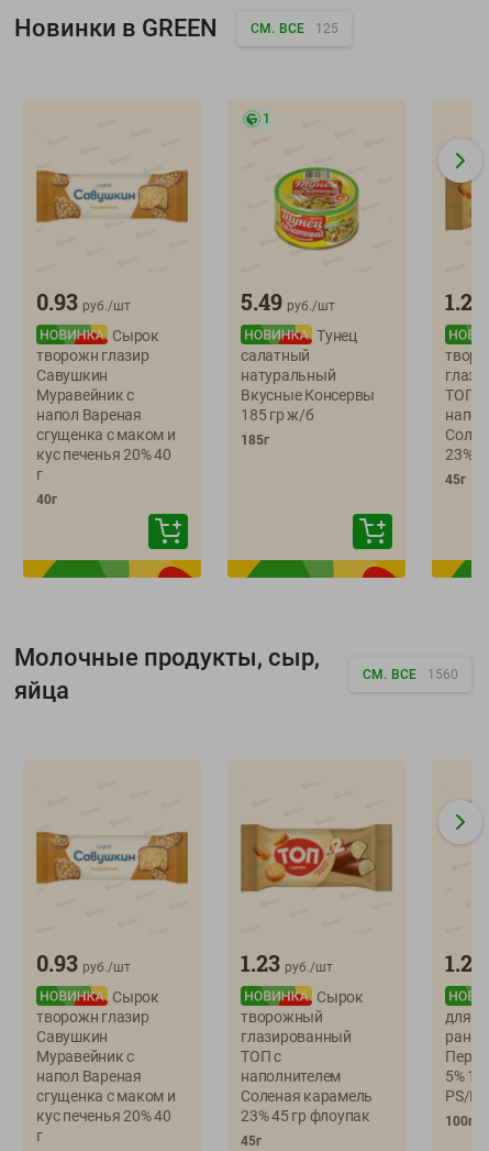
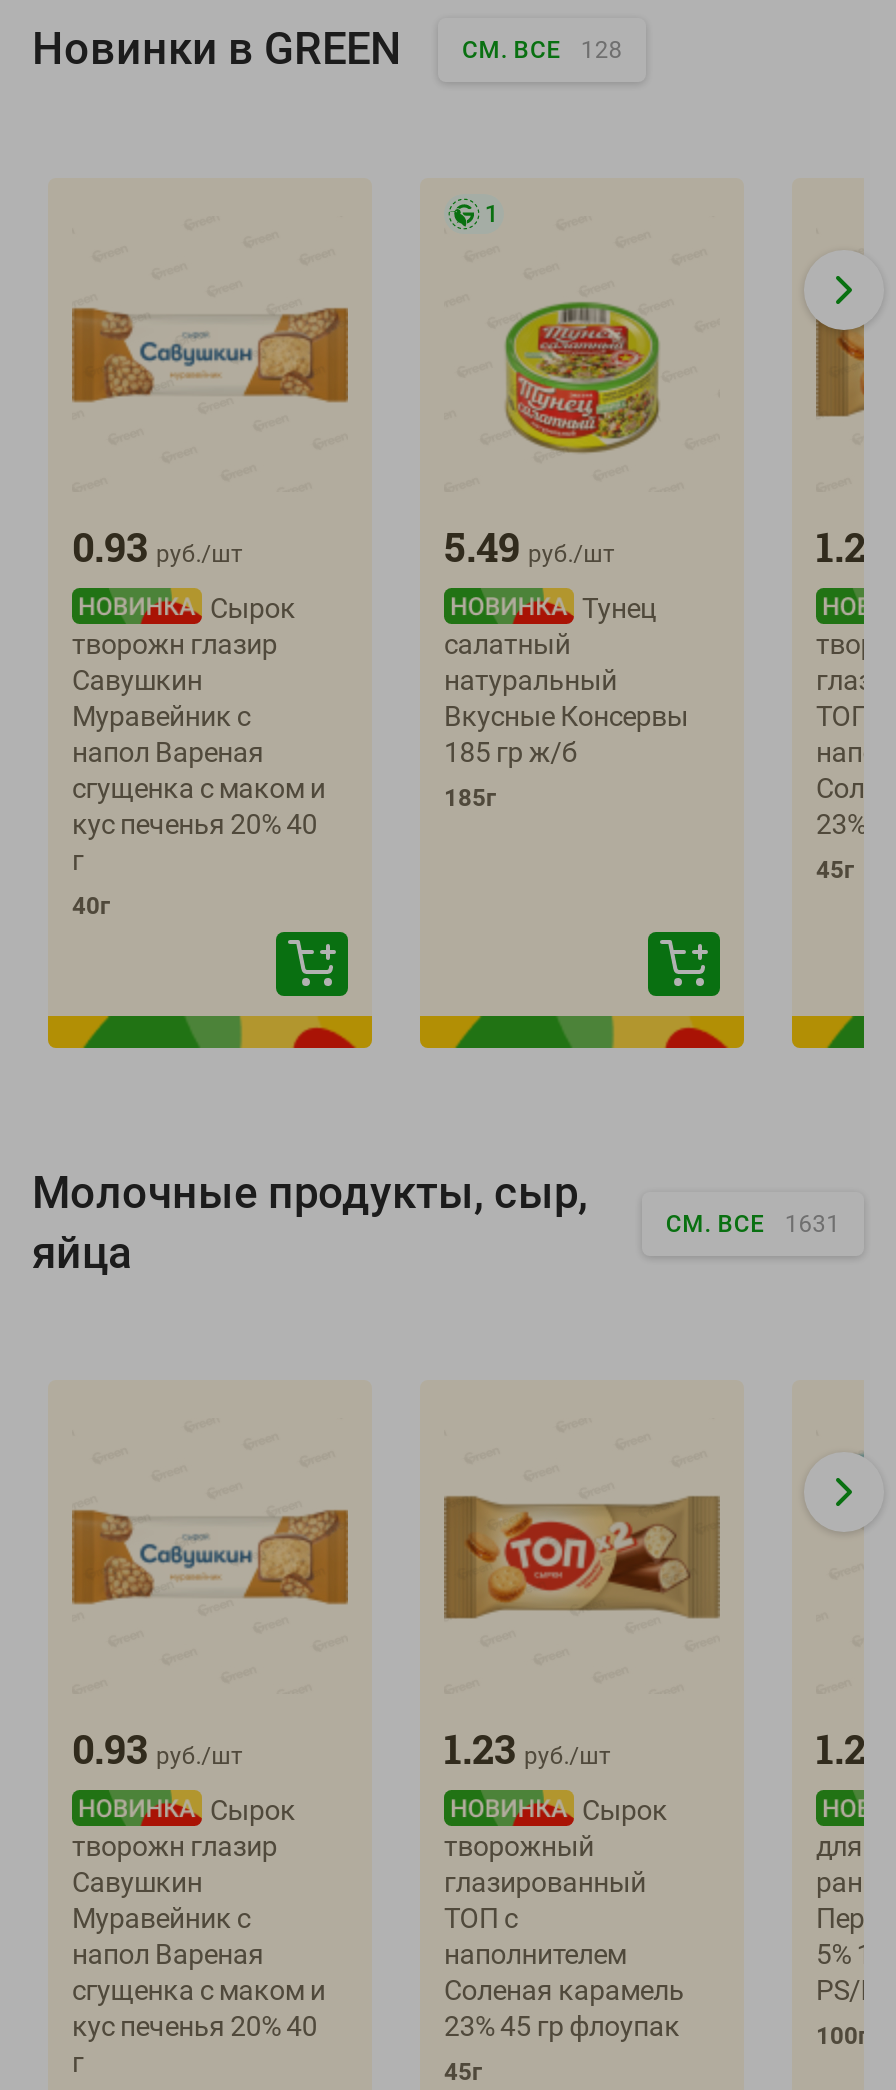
[251,21,339,36] СМ. ВСЕ 125 -> [462,36,622,64] СМ. ВСЕ 128
[363,667,458,682] СМ. ВСЕ 1560 -> [666,1210,840,1238] СМ. ВСЕ 1631

